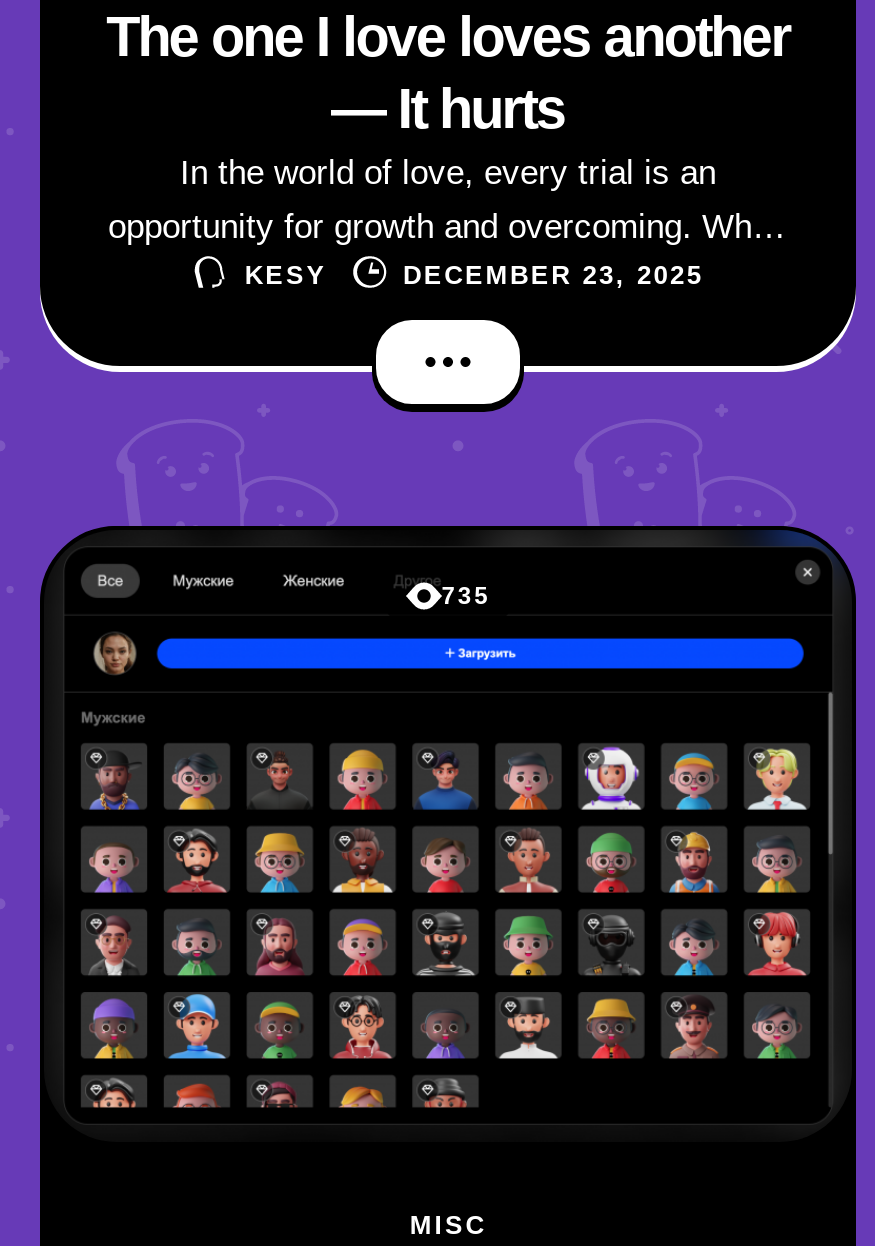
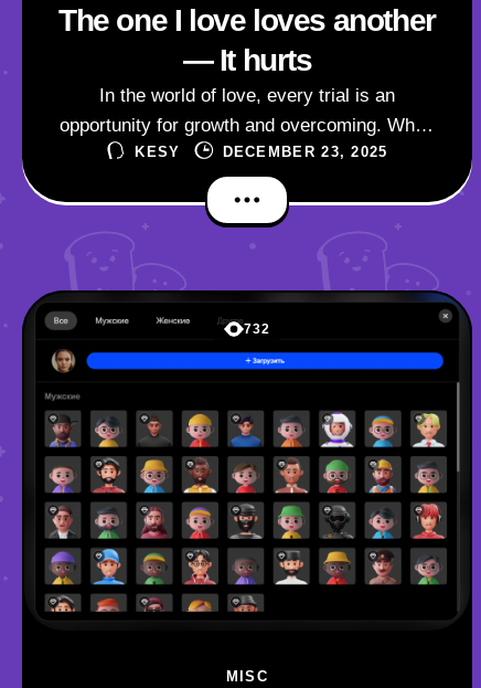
[441,582,491,610] 735 -> [243,321,271,337] 732

